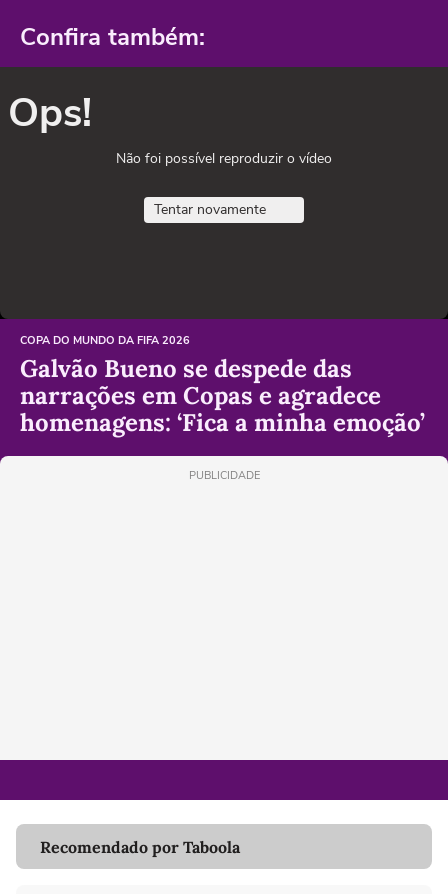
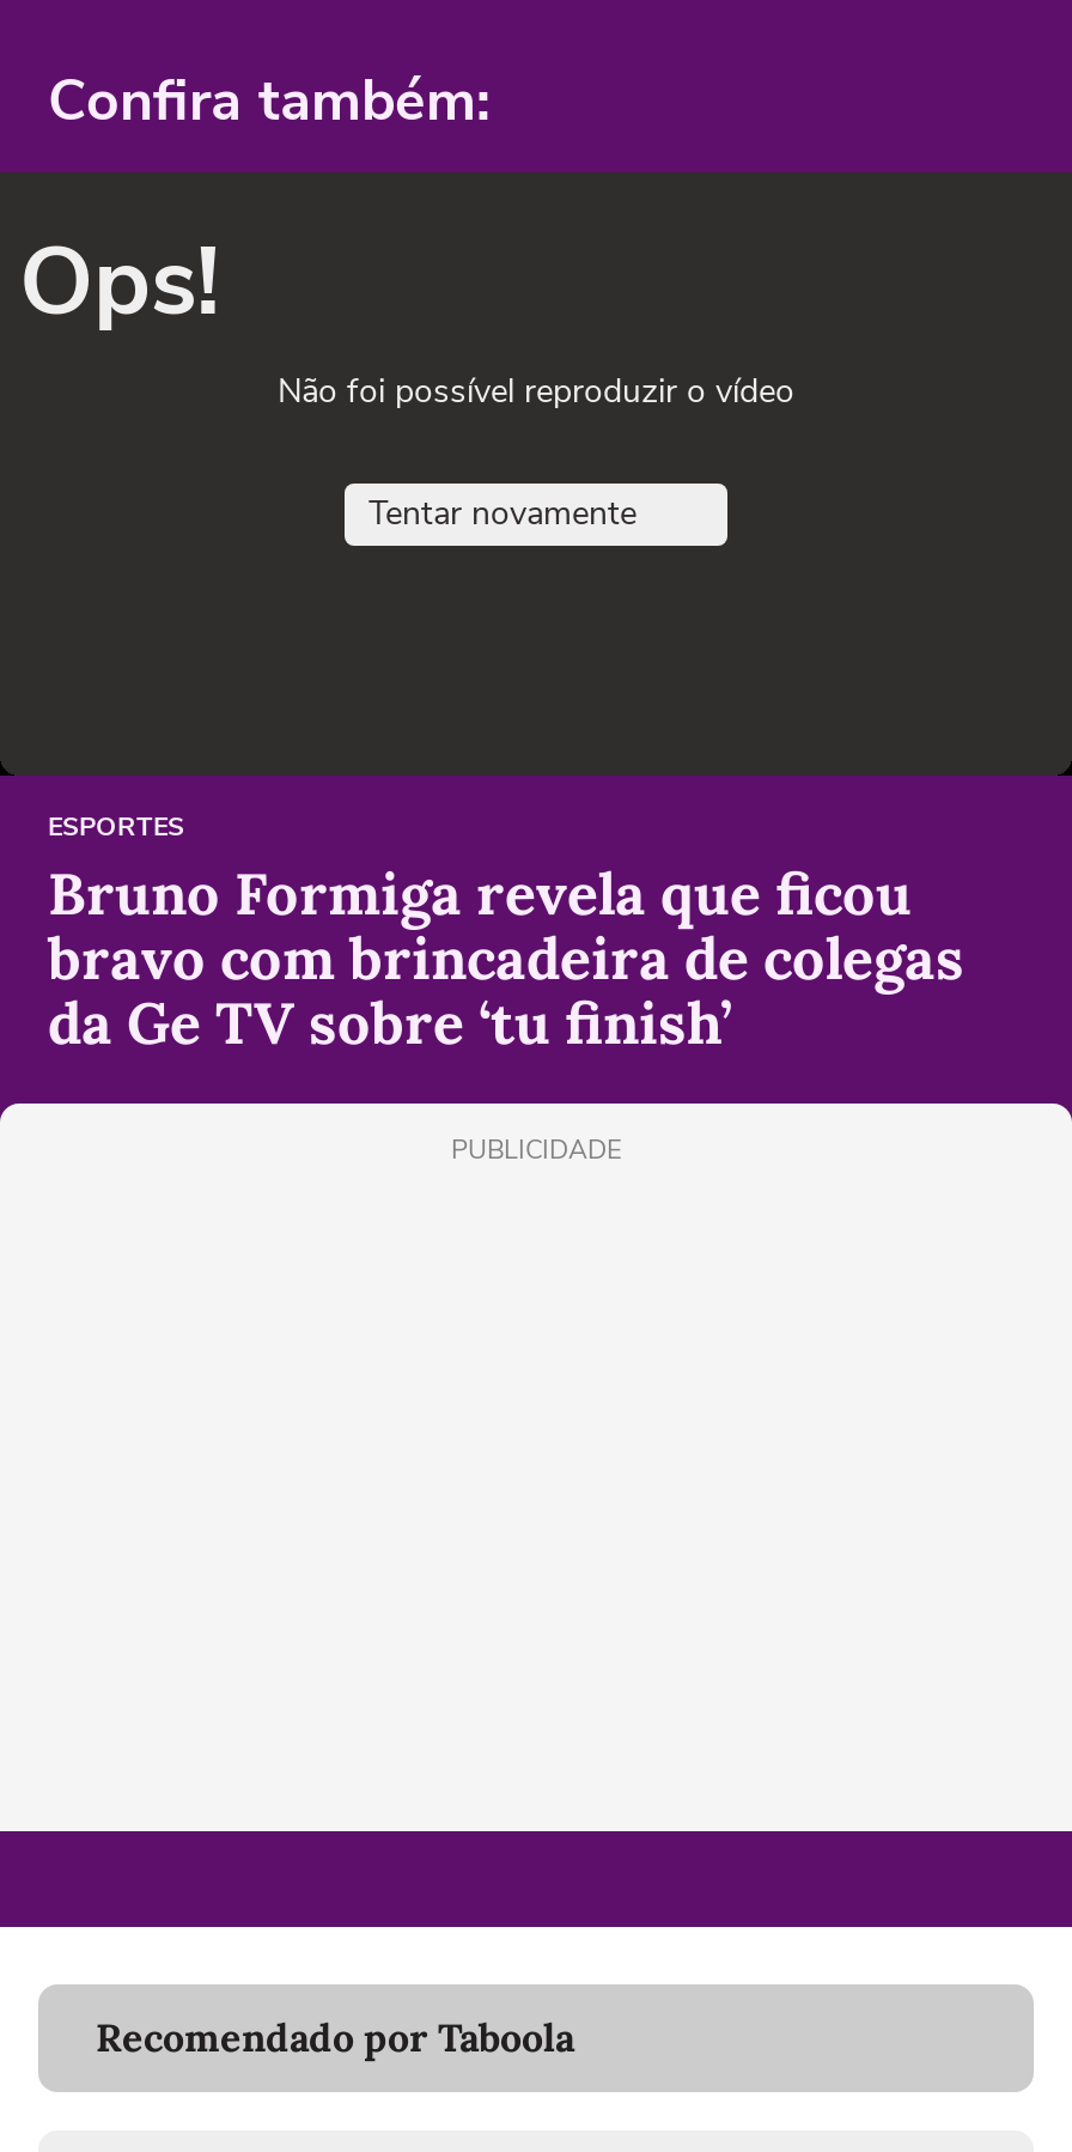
[20,333,425,438] COPA DO MUNDO DA FIFA 2026 | Galvão Bueno se despede das | narrações em Copas e agradece | homenagens: ‘Fica a minha emoção’ -> [48,809,964,1061] ESPORTES | Bruno Formiga revela que ficou | bravo com brincadeira de colegas | da Ge TV sobre ‘tu finish’

